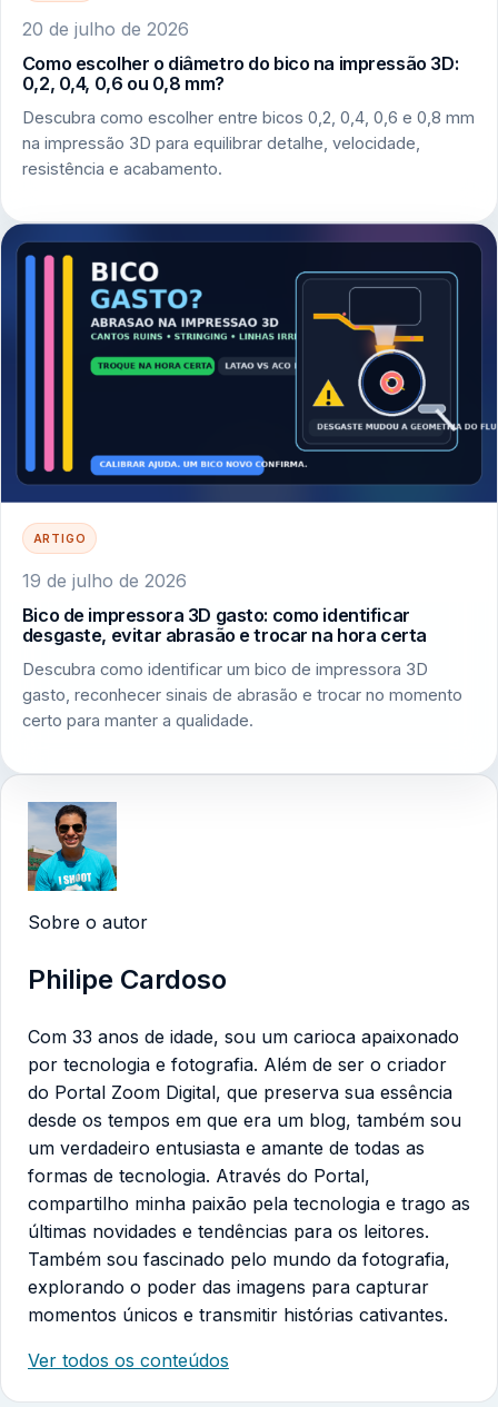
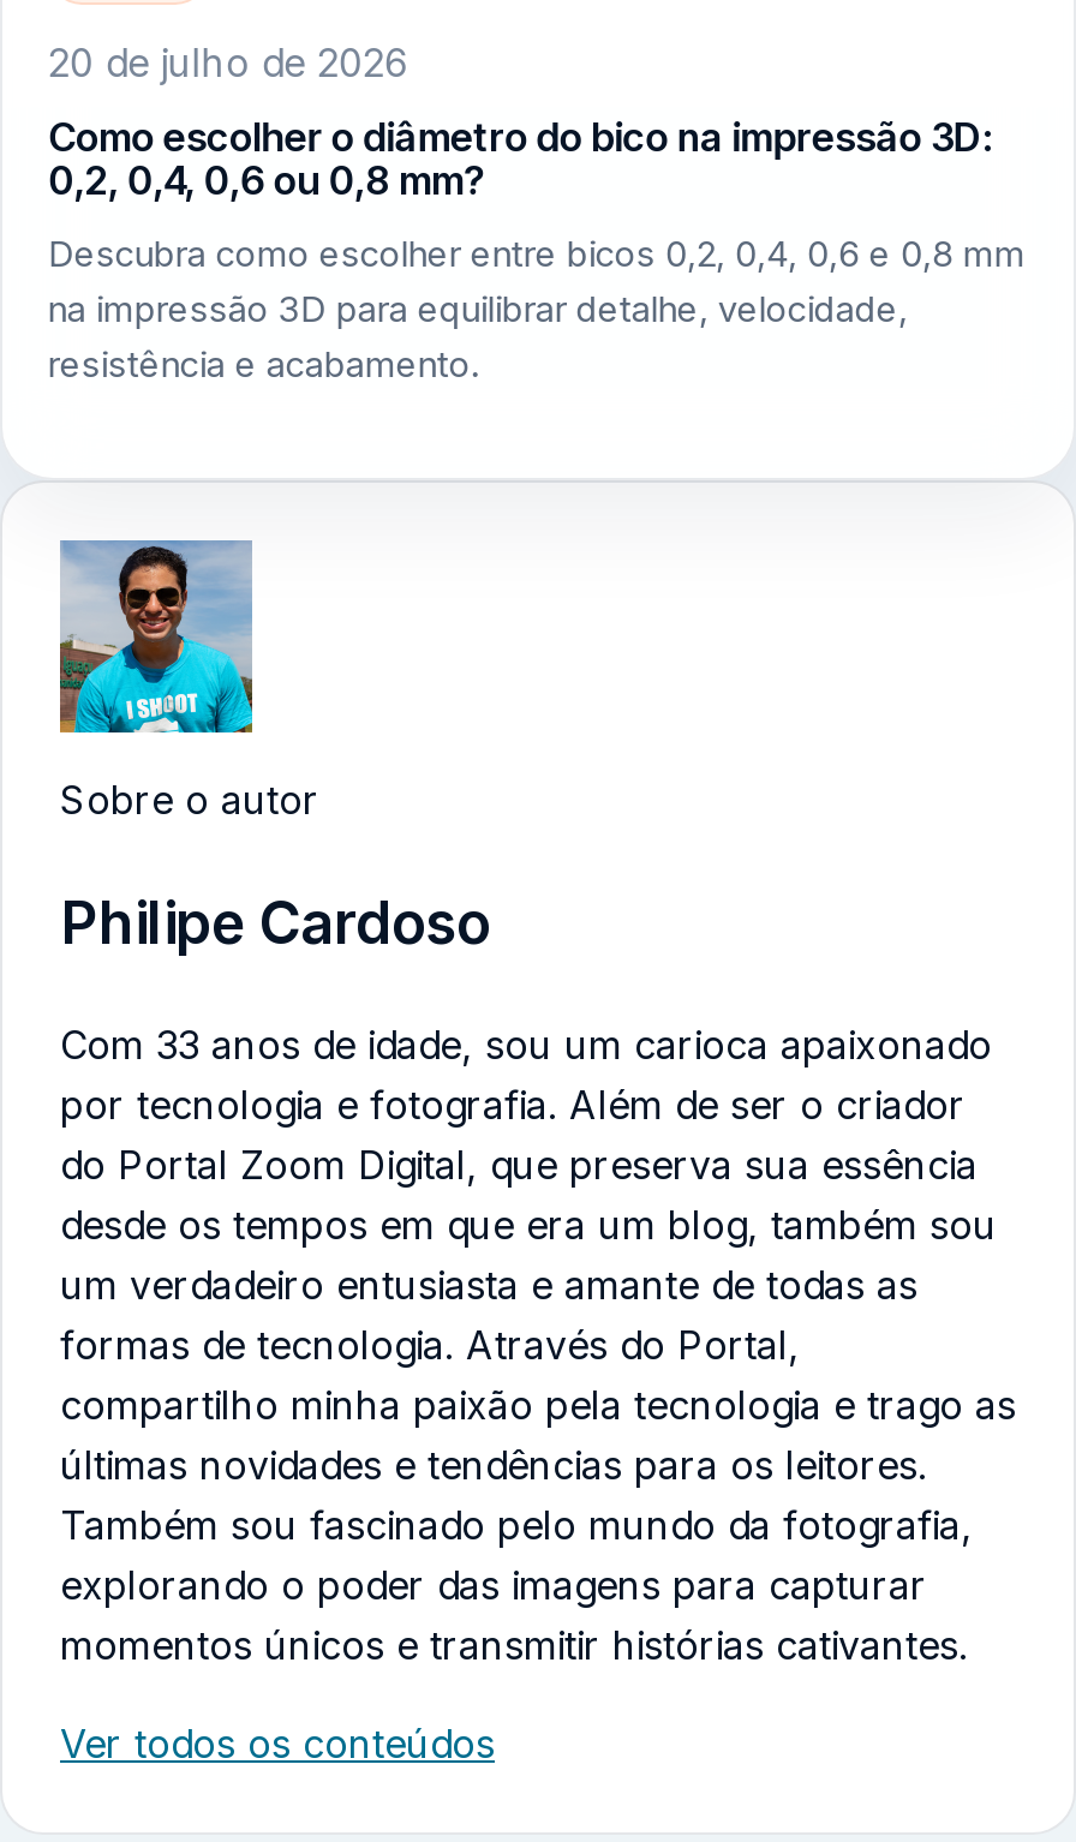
[3,222,495,731] [image] | ARTIGO | 19 de julho de 2026 | Bico de impressora 3D gasto: como identificar | desgaste, evitar abrasão e trocar na hora certa | Descubra como identificar um bico de impressora 3D | gasto, reconhecer sinais de abrasão e trocar no momento | certo para manter a qualidade. -> none

